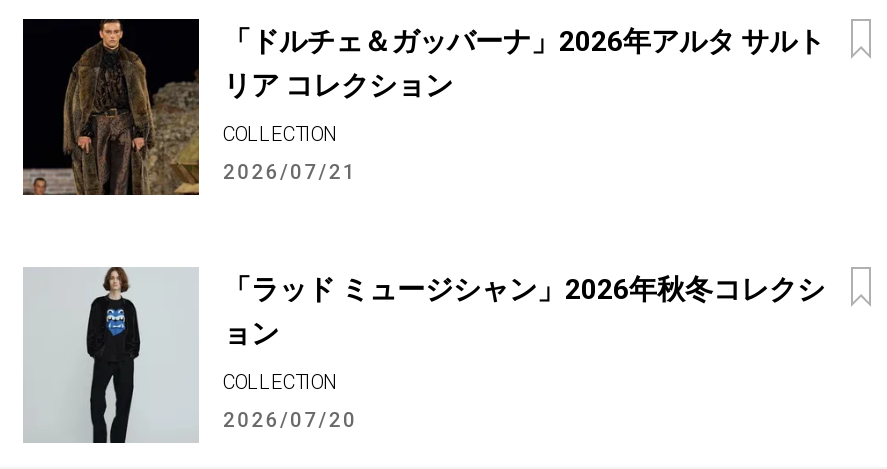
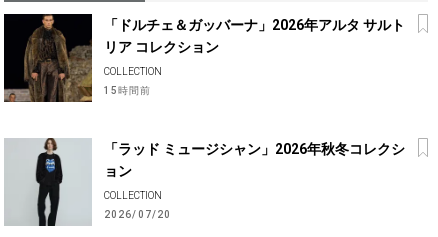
[223,161,357,183] 2026/07/21 -> [104,85,152,96] 15時間前

